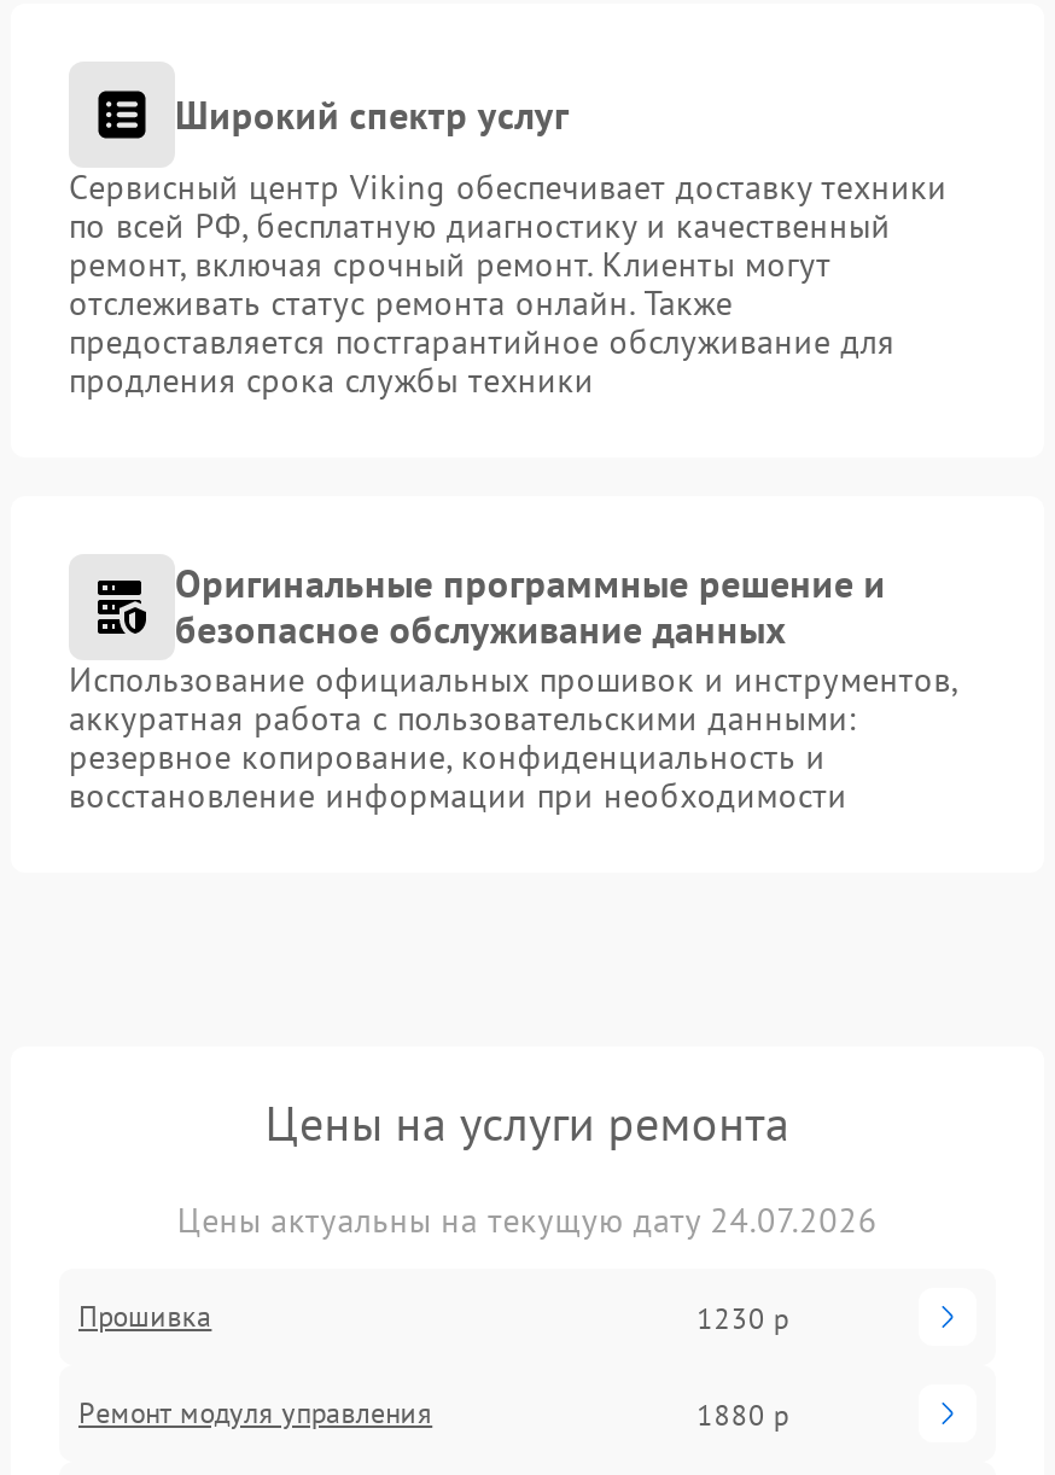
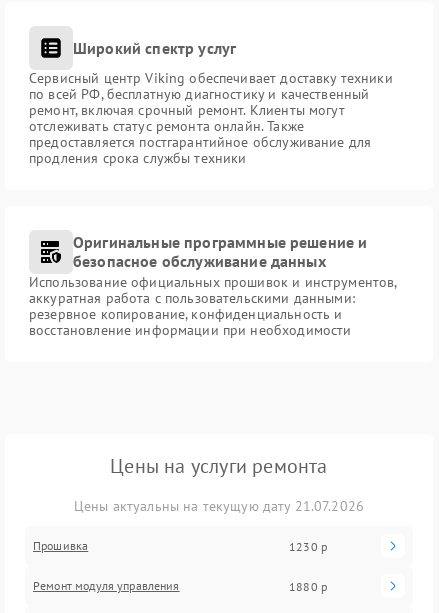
[177,1199,878,1242] Цены актуальны на текущую дату 24.07.2026 -> [74,497,364,515] Цены актуальны на текущую дату 21.07.2026

